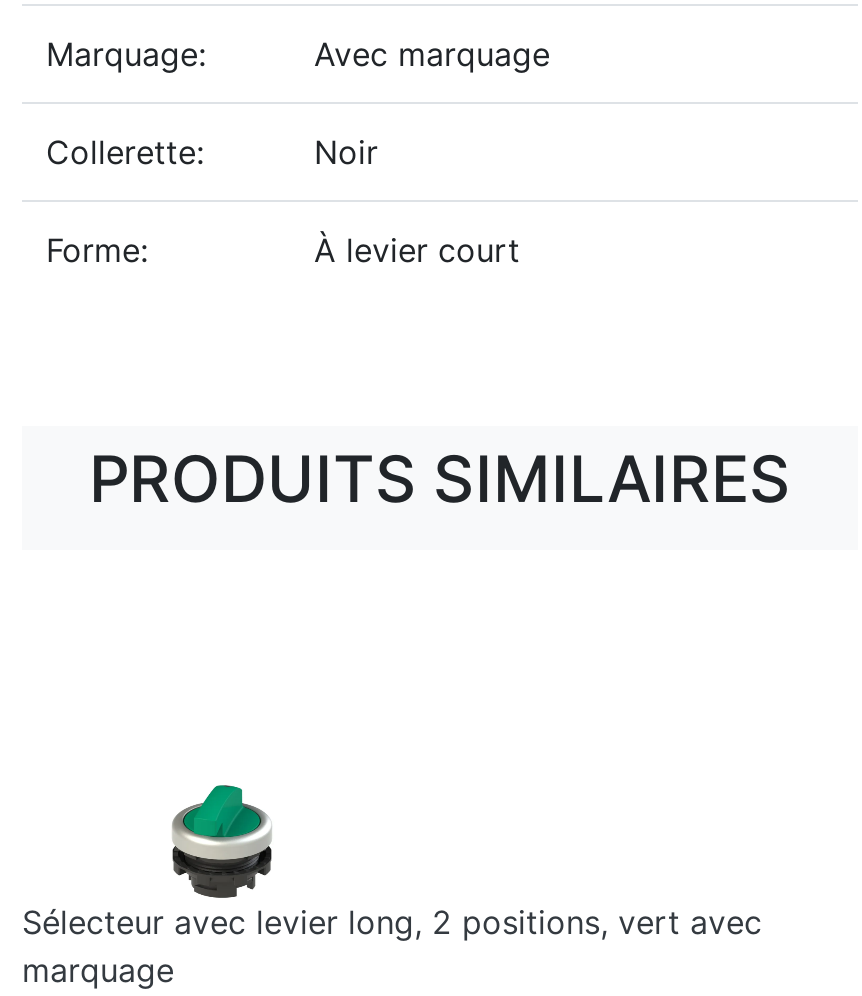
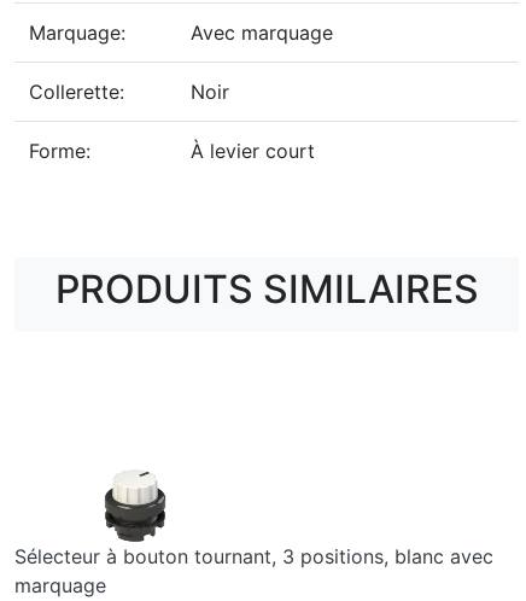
[22,782,762,942] [image] | Sélecteur avec levier long, 2 positions, vert avec -> [14,471,493,568] [image] | Sélecteur à bouton tournant, 3 positions, blanc avec

